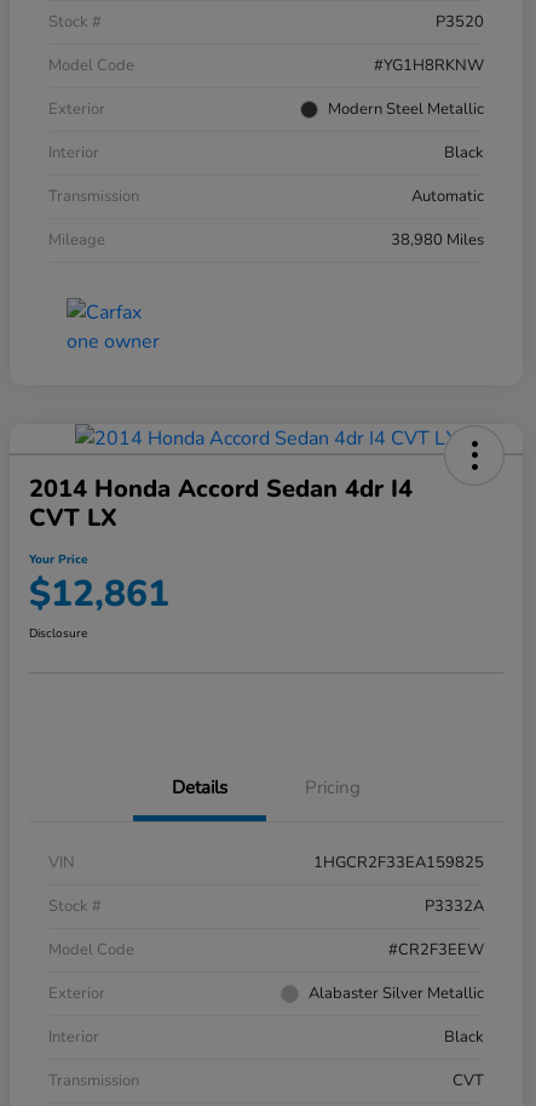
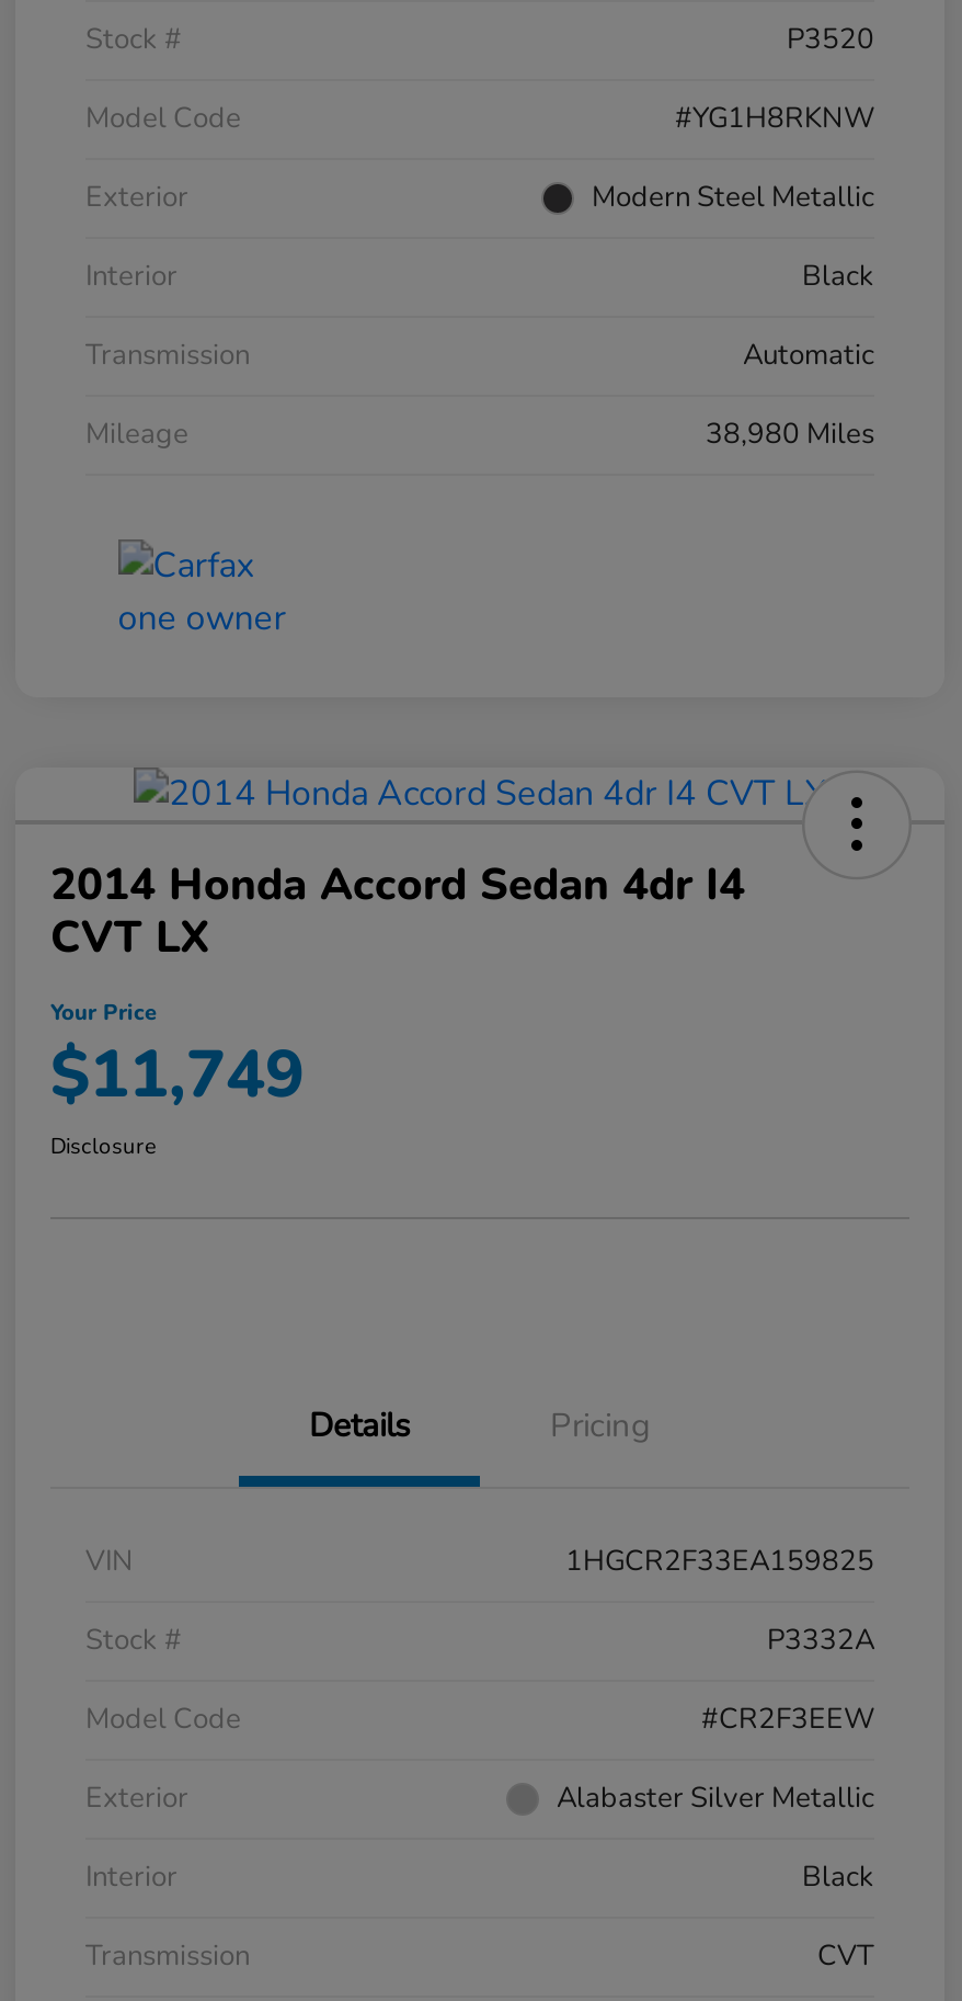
[29,570,169,619] $12,861 -> [50,1031,305,1121] $11,749

